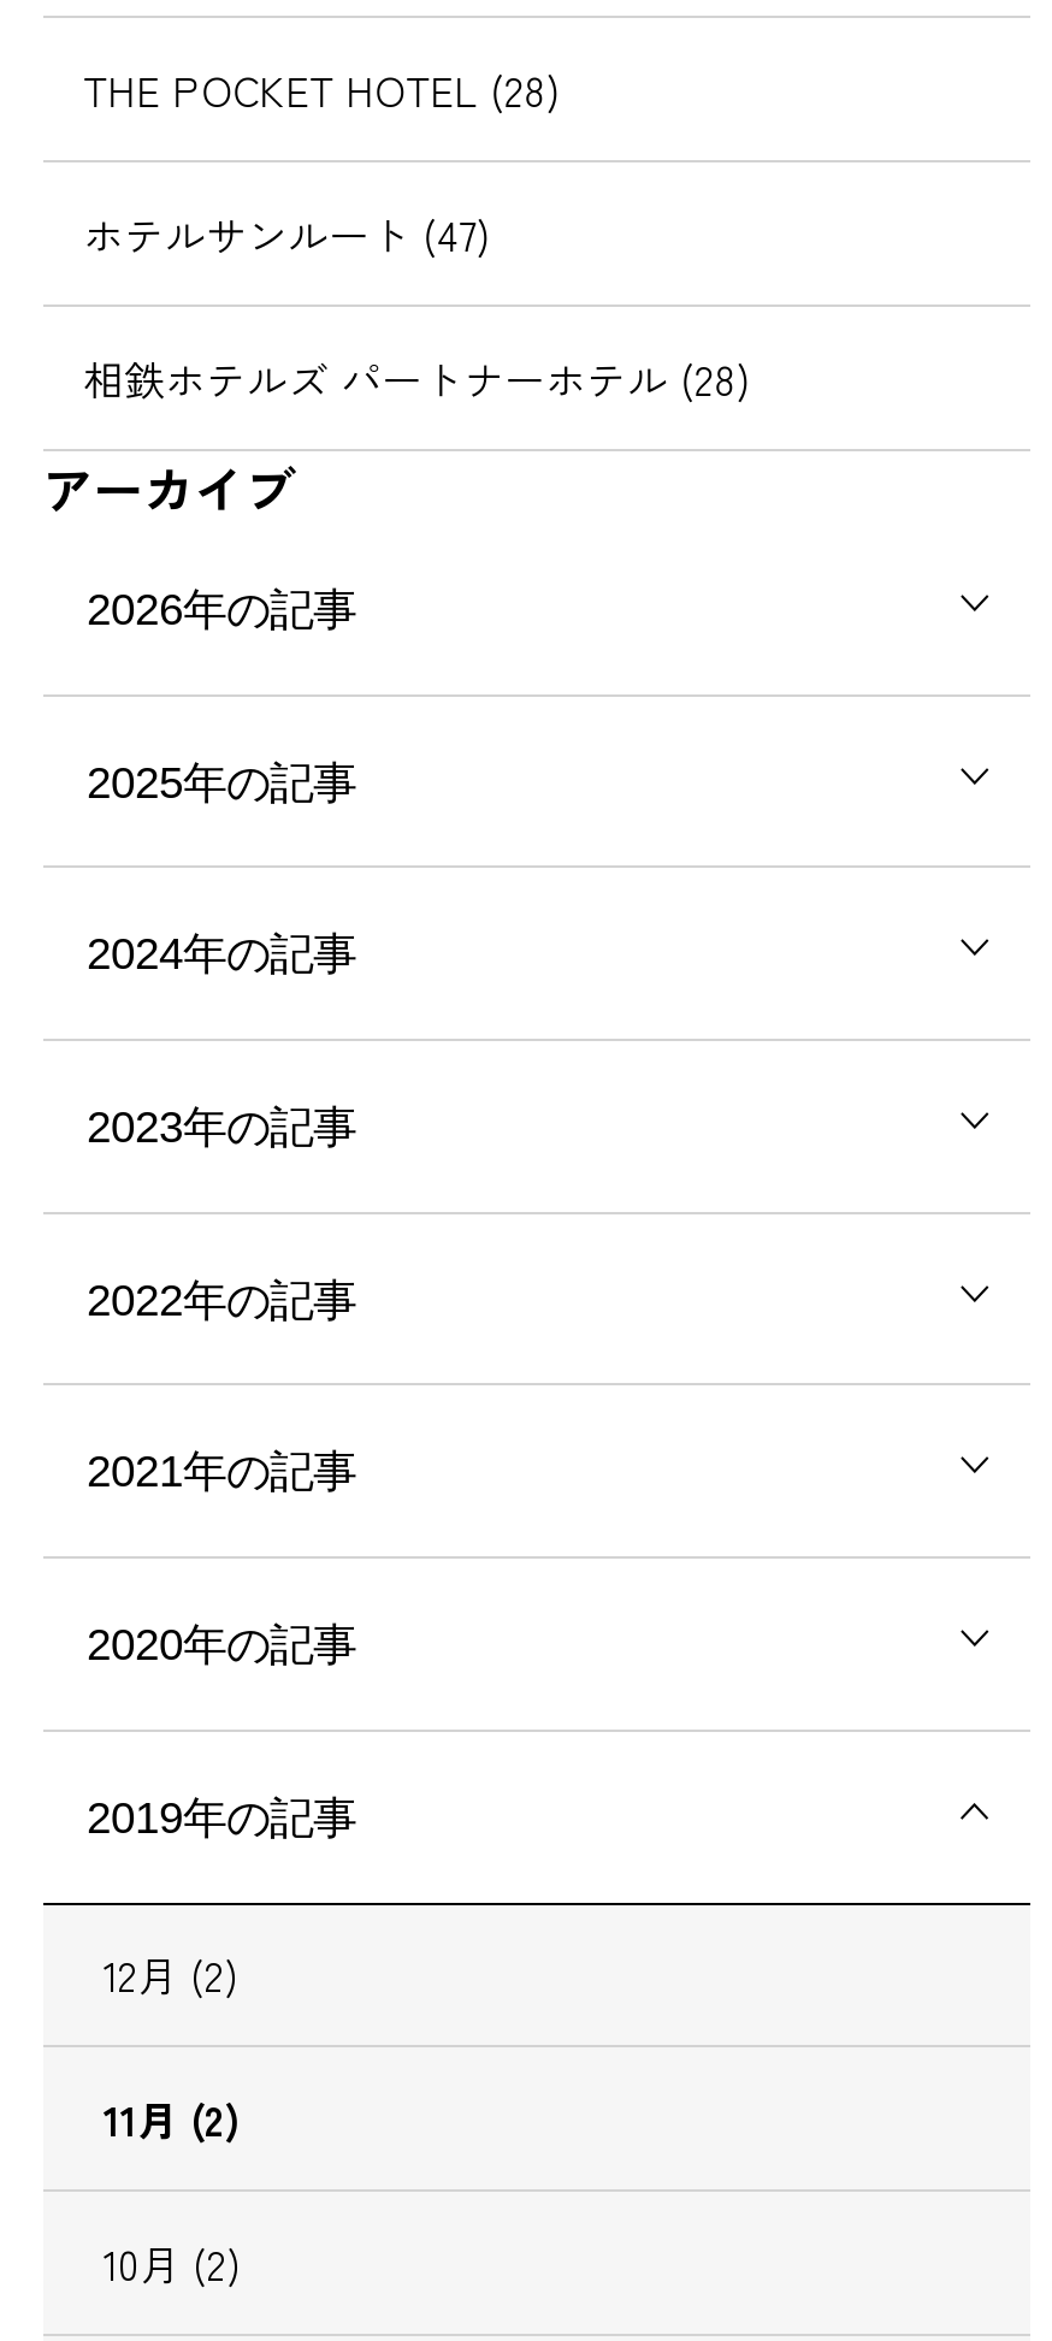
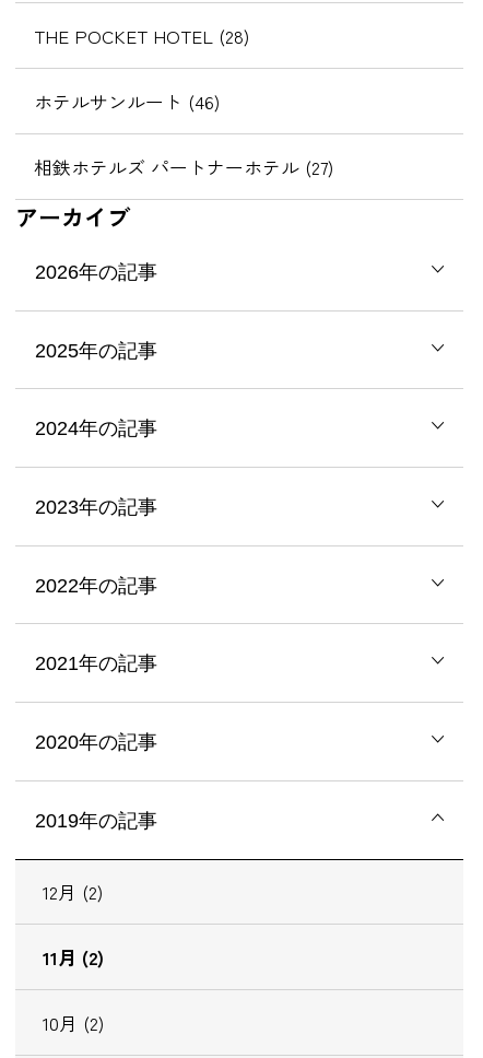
[83,204,488,264] ホテルサンルート (47) -> [33,88,219,115] ホテルサンルート (46)
[83,348,748,408] 相鉄ホテルズ パートナーホテル (28) -> [33,153,333,180] 相鉄ホテルズ パートナーホテル (27)

